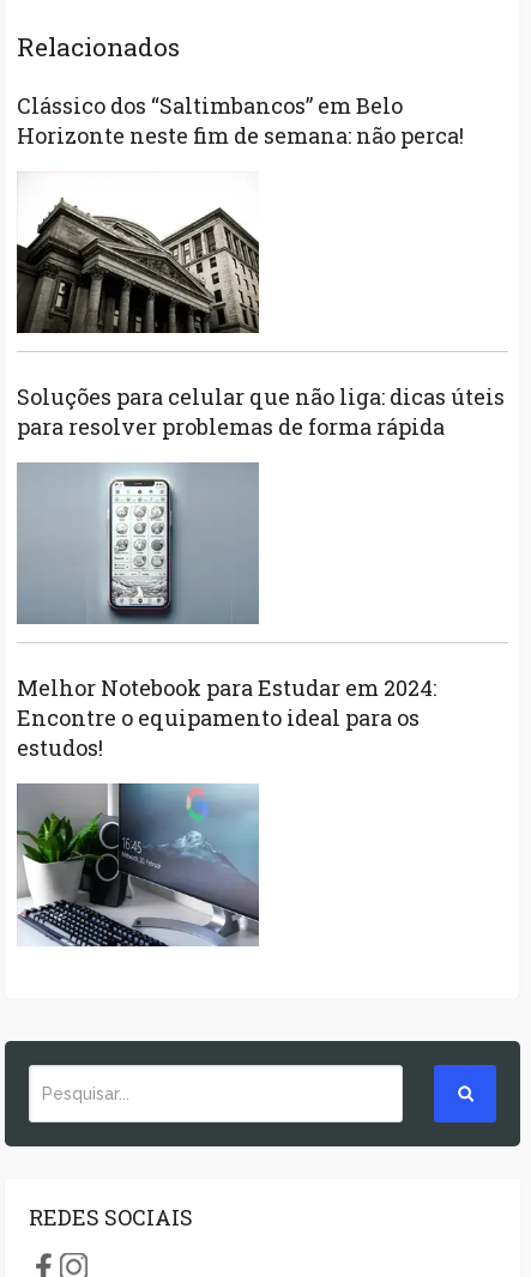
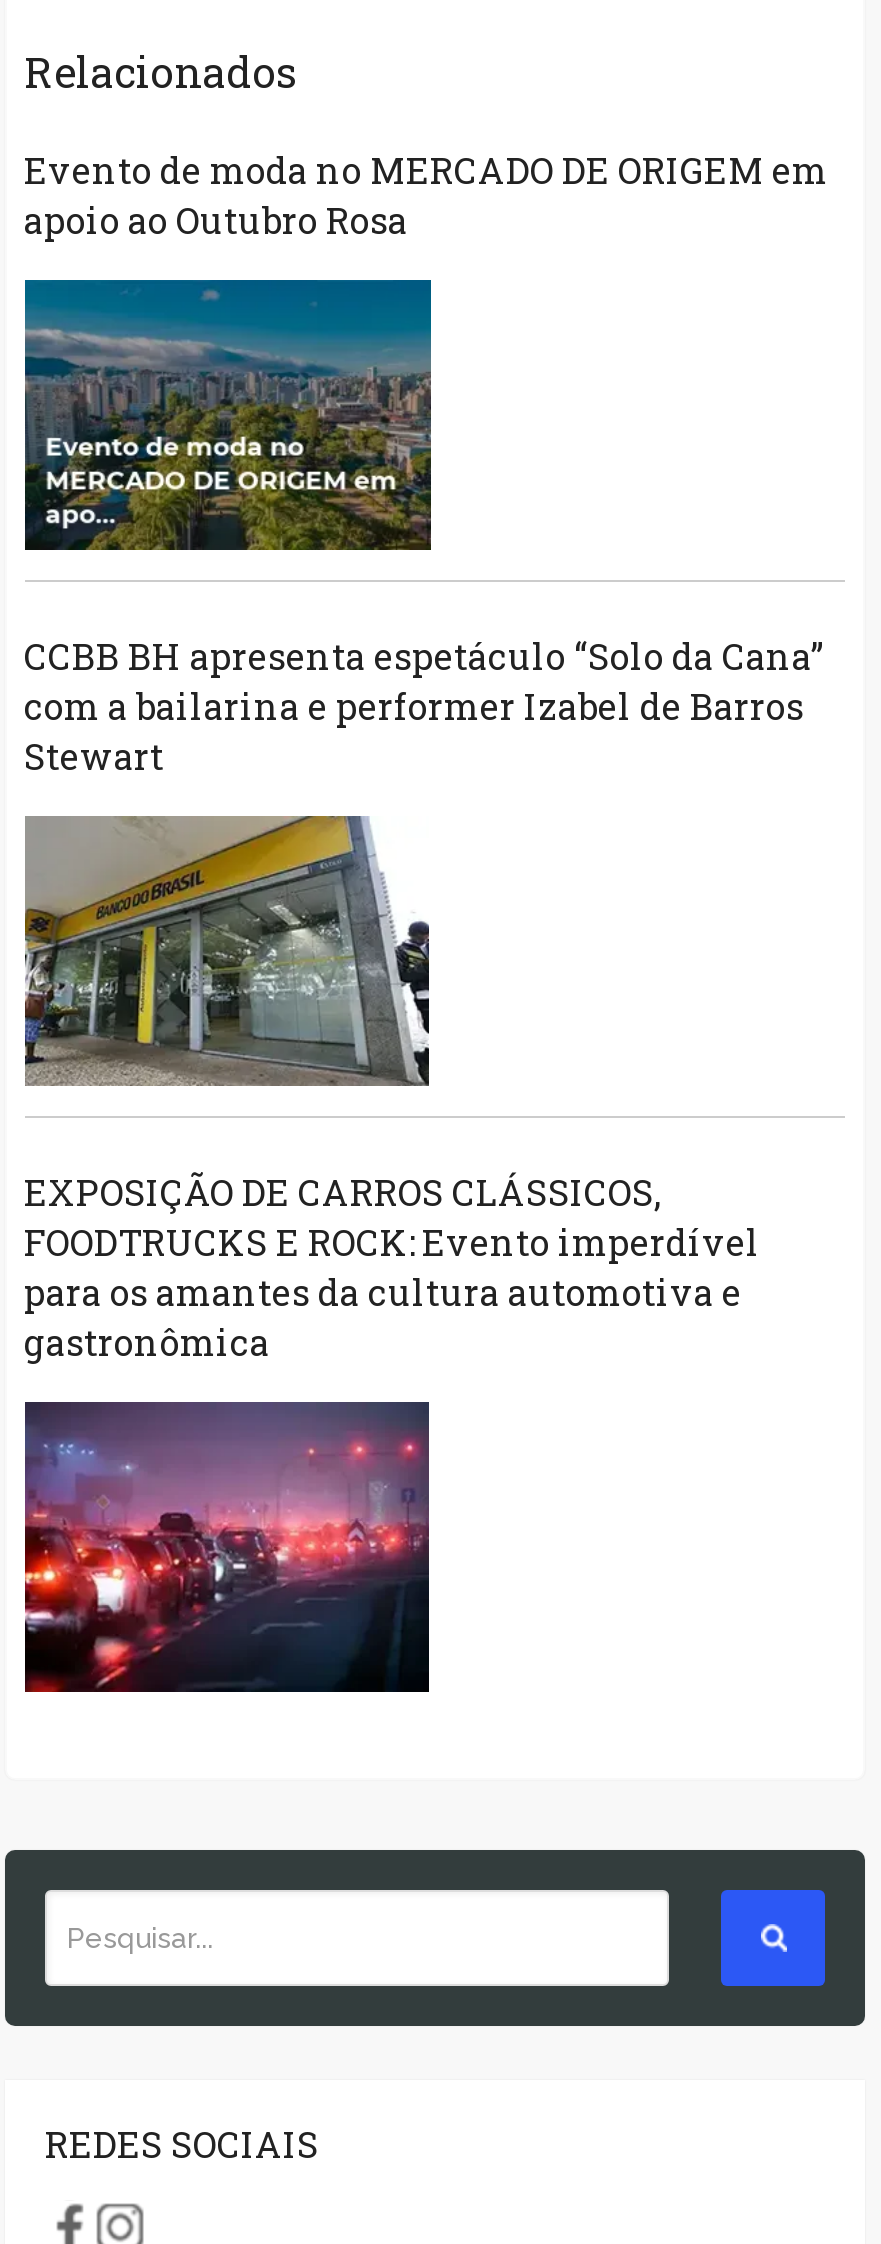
[16,91,463,150] Clássico dos “Saltimbancos” em Belo | Horizonte neste fim de semana: não perca! -> [24,146,828,244] Evento de moda no MERCADO DE ORIGEM em | apoio ao Outubro Rosa
[17,171,260,303] [image] -> [23,376,433,552] [image]
[16,382,504,441] Soluções para celular que não liga: dicas úteis | para resolver problemas de forma rápida -> [24,632,822,780] CCBB BH apresenta espetáculo “Solo da Cana” | com a bailarina e performer Izabel de Barros | Stewart
[17,461,260,624] [image] -> [25,864,429,1088] [image]
[16,674,436,762] Melhor Notebook para Estudar em 2024: | Encontre o equipamento ideal para os | estudos! -> [24,1169,760,1367] EXPOSIÇÃO DE CARROS CLÁSSICOS, | FOODTRUCKS E ROCK: Evento imperdível | para os amantes da cultura automotiva e | gastronômica
[17,801,260,948] [image] -> [23,1400,431,1694] [image]

